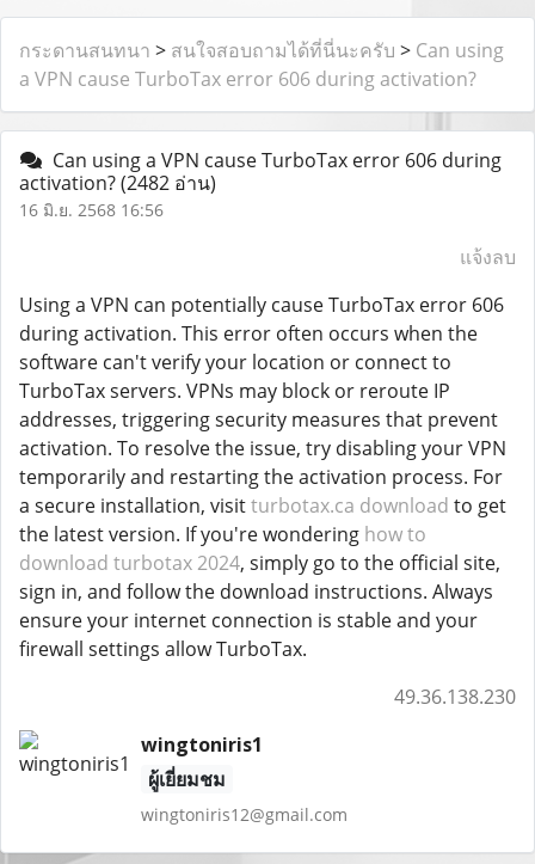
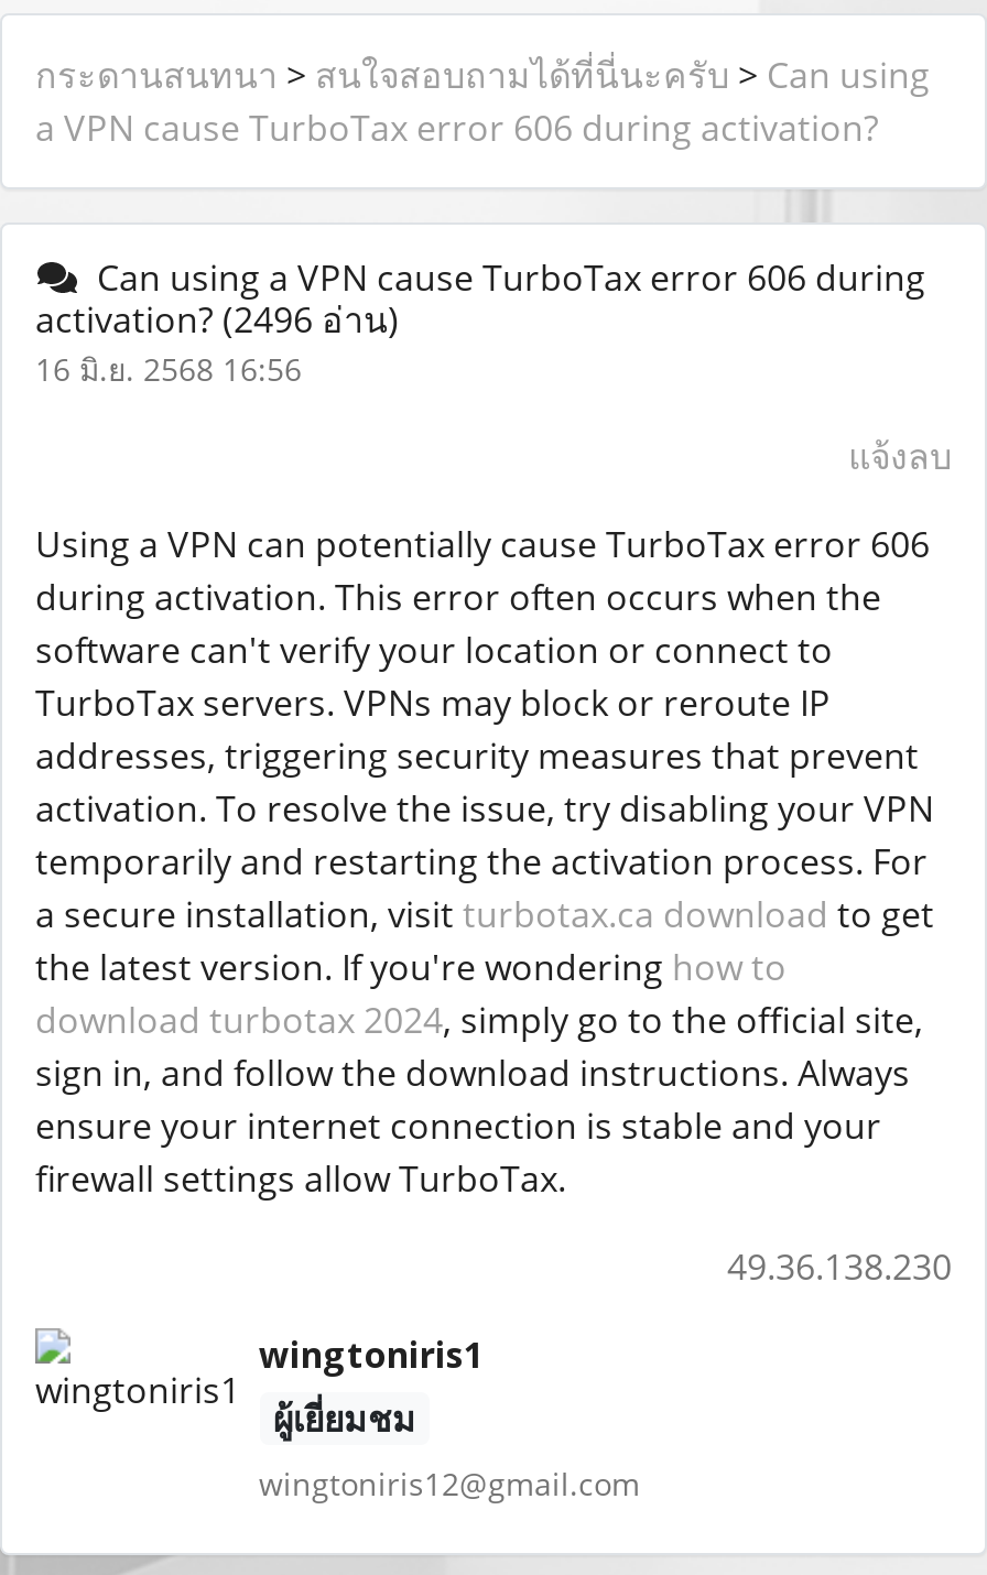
[19,170,216,196] activation? (2482 อ่าน) -> [35,296,399,344] activation? (2496 อ่าน)

